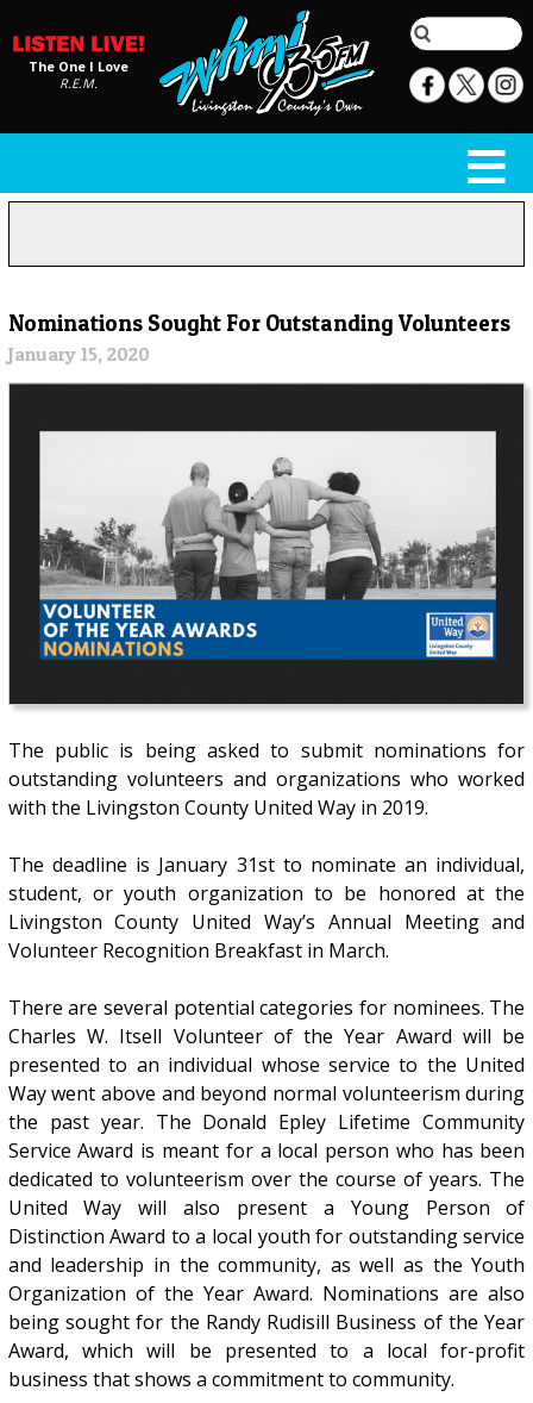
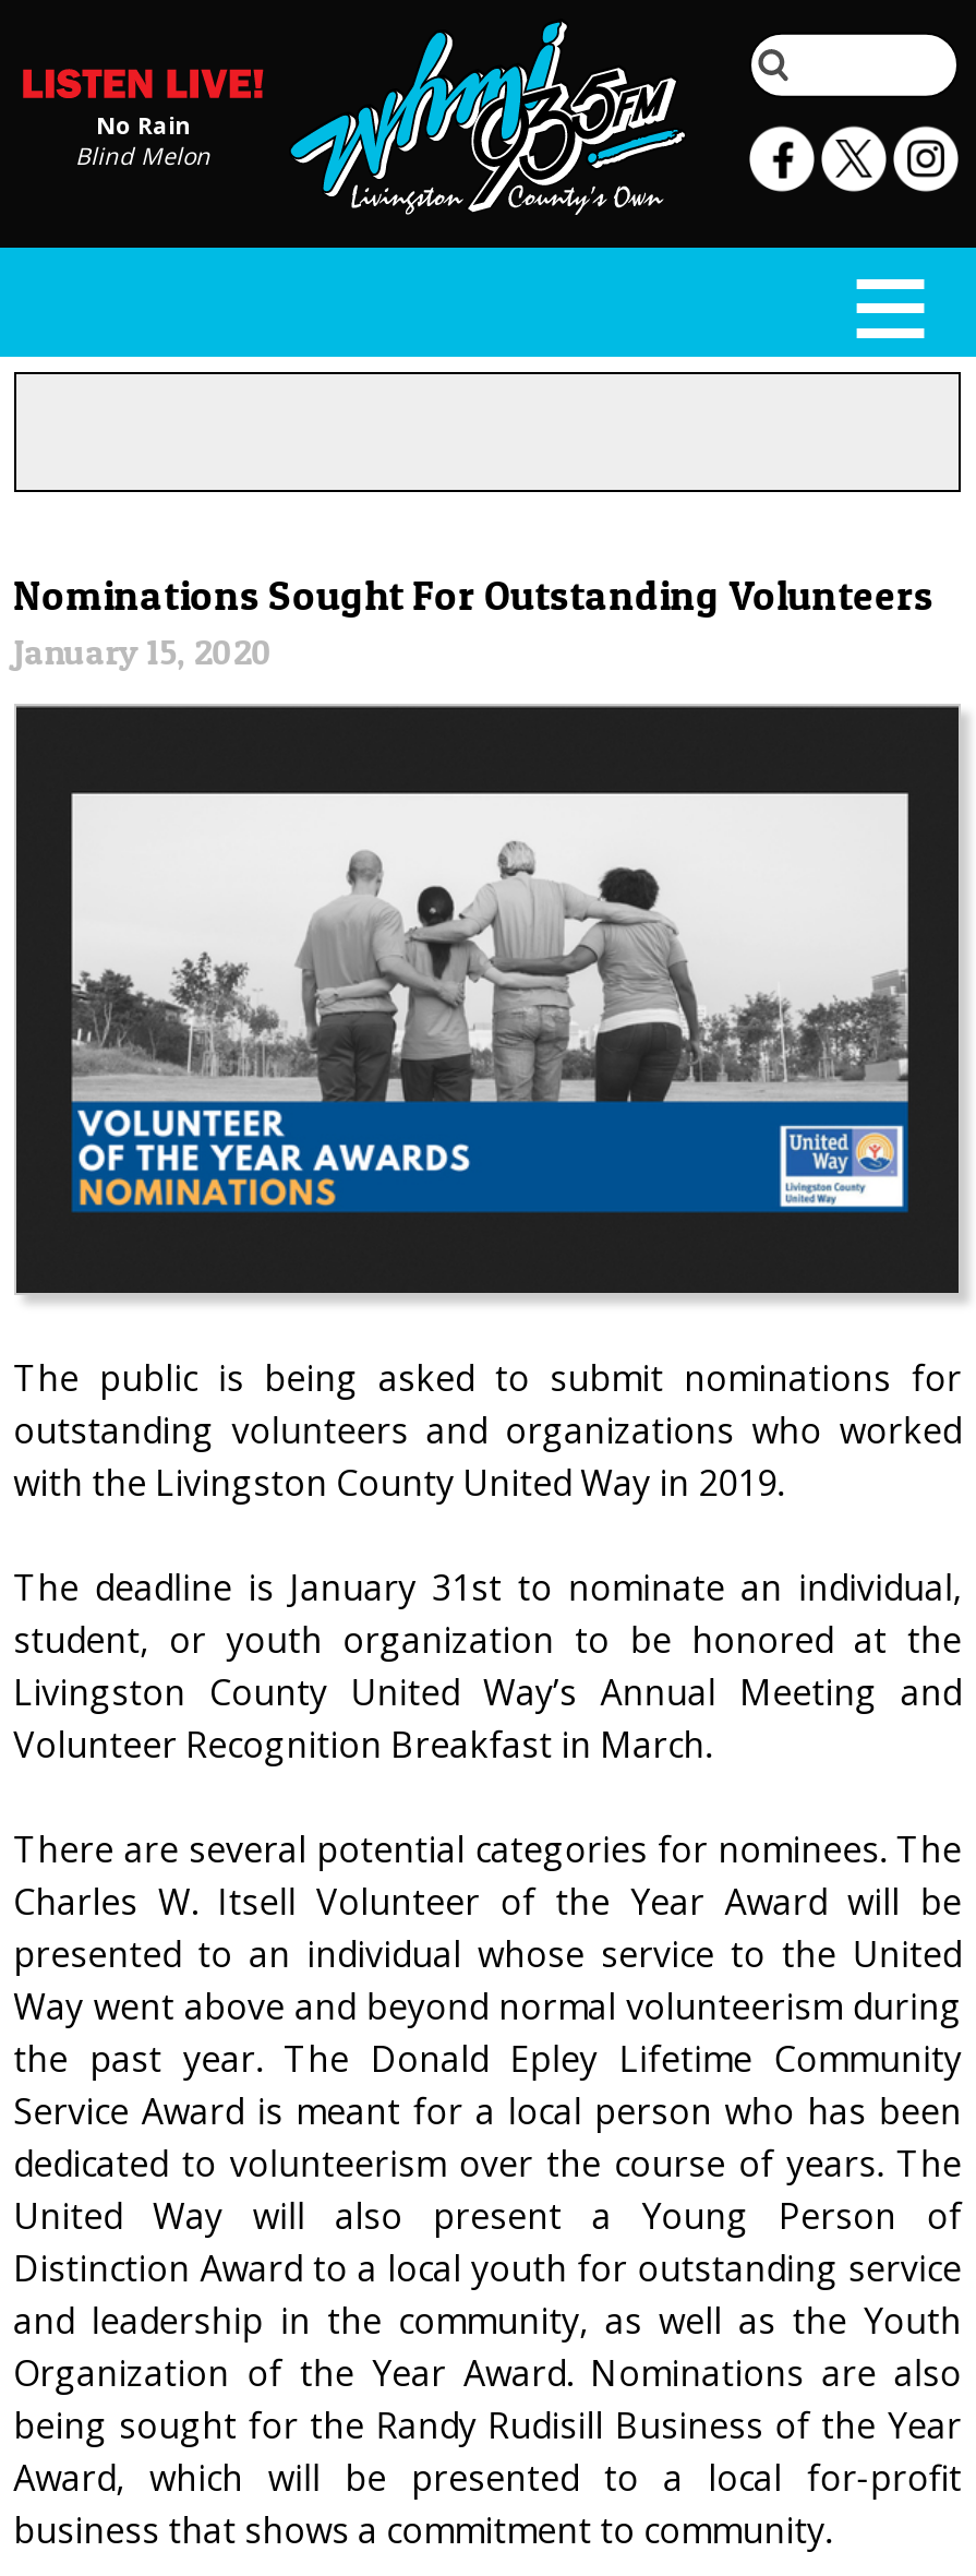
[29,58,128,92] The One I Love | R.E.M. -> [75,110,210,171] No Rain | Blind Melon

